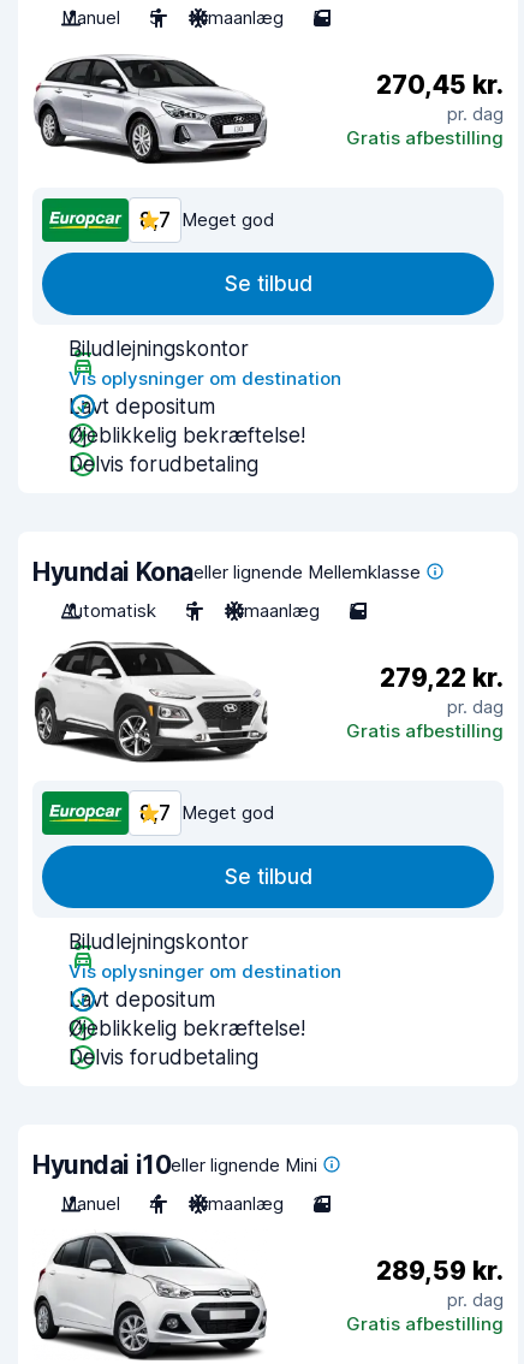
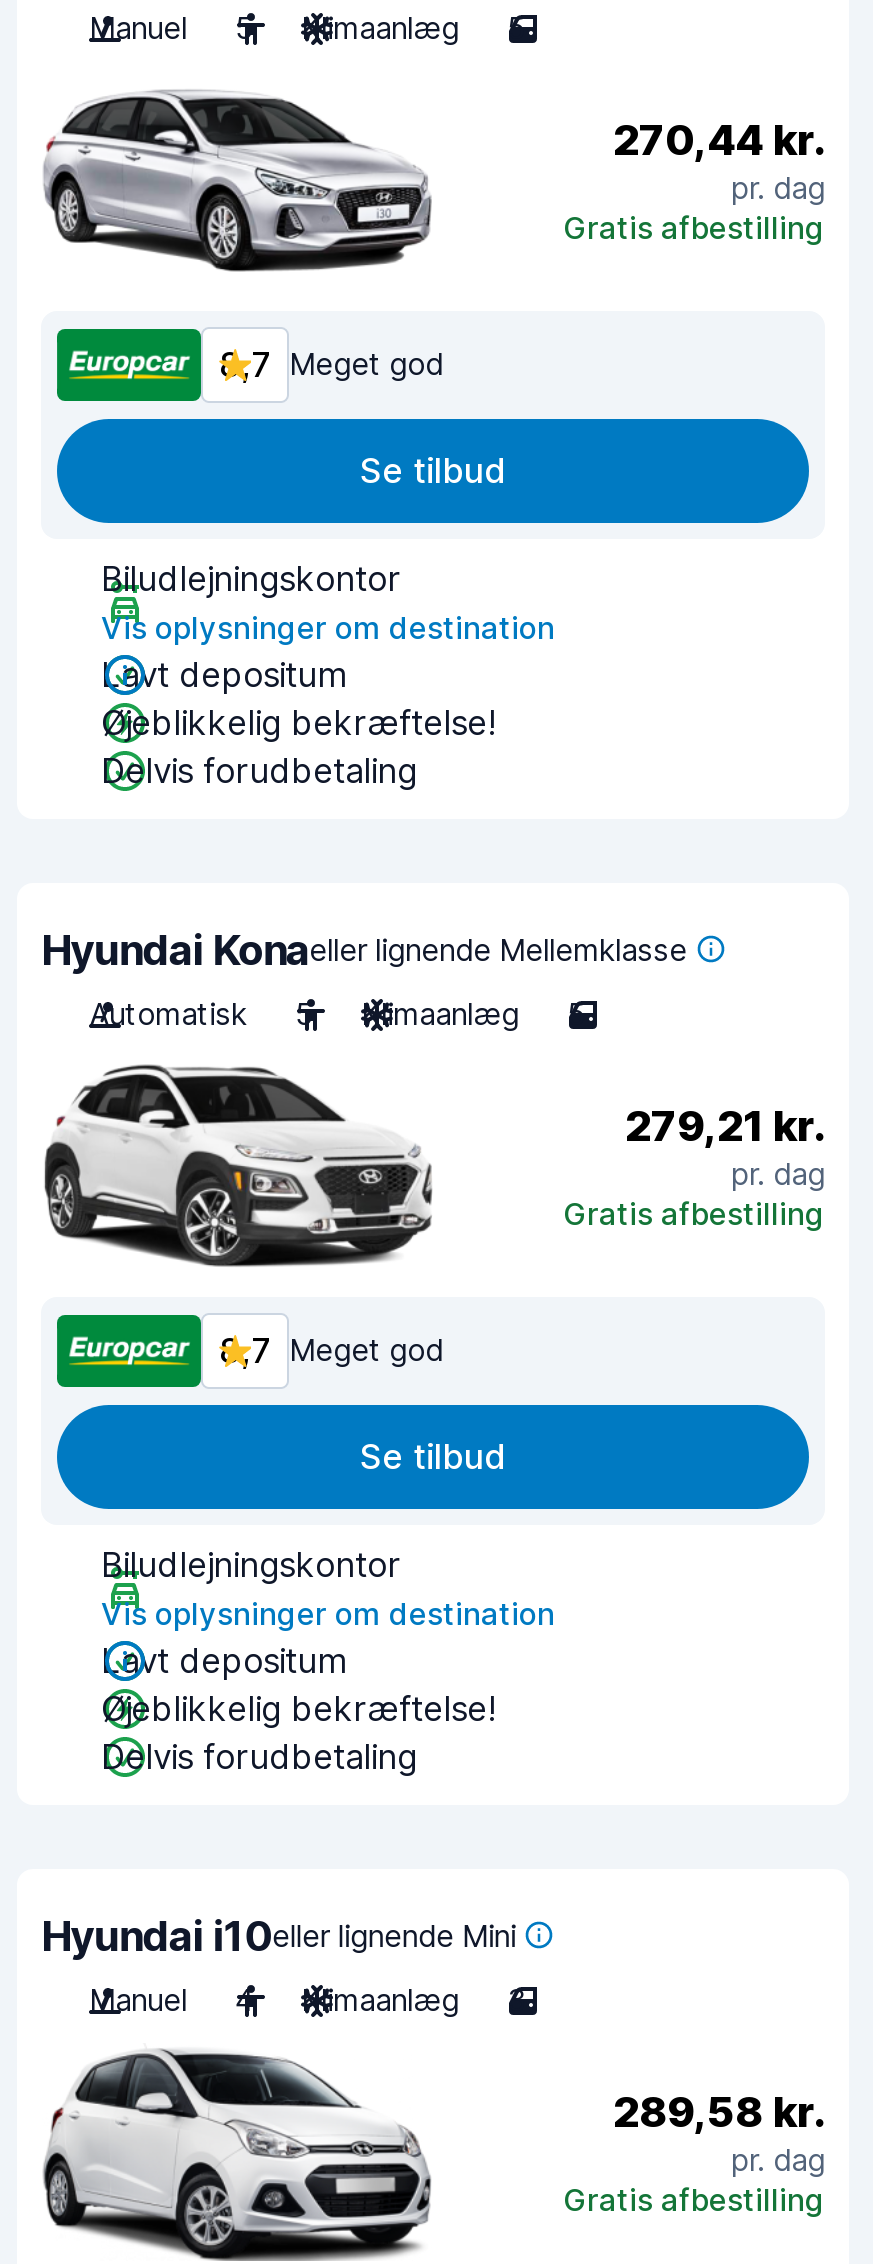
[376,69,504,99] 270,45 kr. -> [613,114,825,164] 270,44 kr.
[380,662,504,692] 279,22 kr. -> [625,1100,825,1150] 279,21 kr.
[376,1255,504,1285] 289,59 kr. -> [613,2086,825,2136] 289,58 kr.

